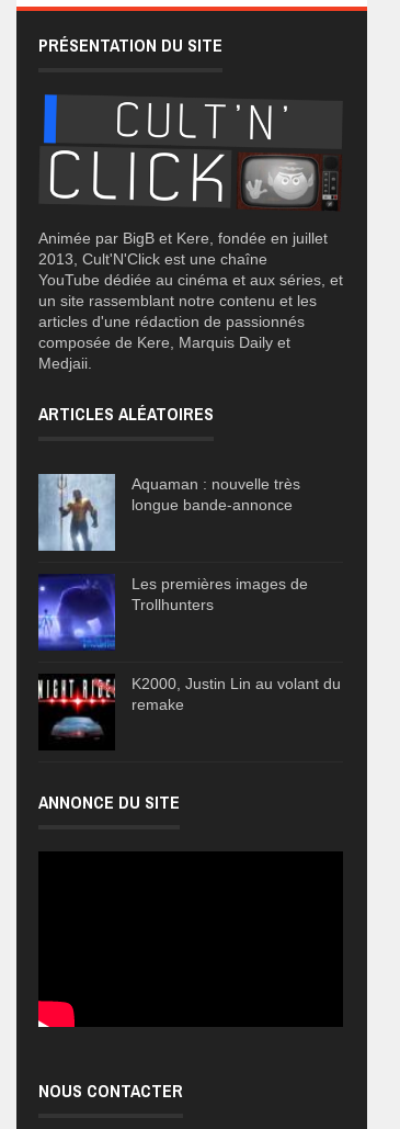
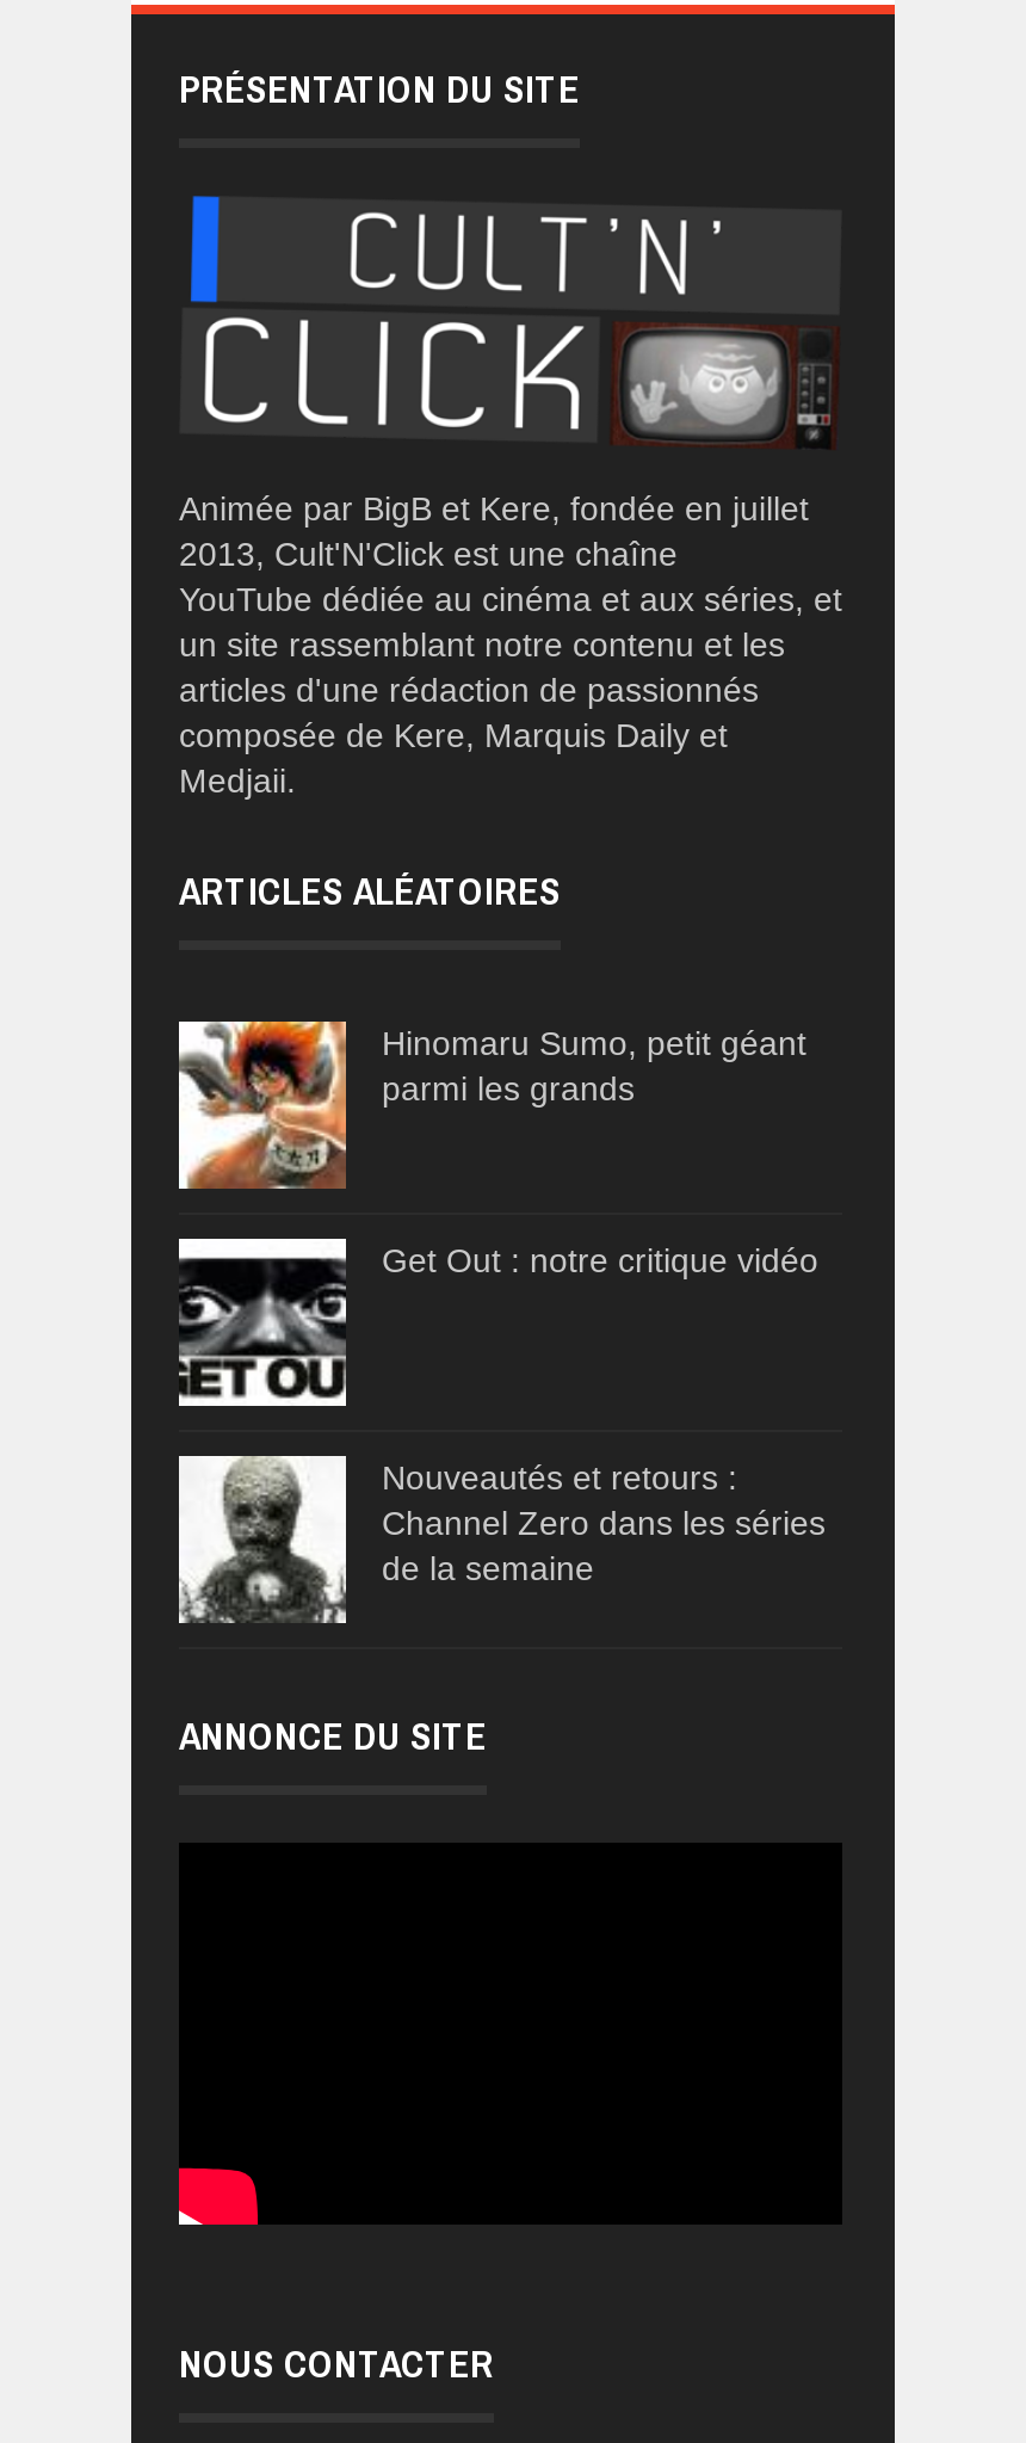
[37,473,300,552] [image] | Aquaman : nouvelle très | longue bande-annonce -> [177,1019,806,1189] [image] | Hinomaru Sumo, petit géant | parmi les grands
[37,574,308,651] [image] | Les premières images de | Trollhunters -> [177,1236,818,1408] [image] | Get Out : notre critique vidéo
[38,674,341,750] [image] | K2000, Justin Lin au volant du | remake -> [177,1454,826,1625] [image] | Nouveautés et retours : | Channel Zero dans les séries | de la semaine

